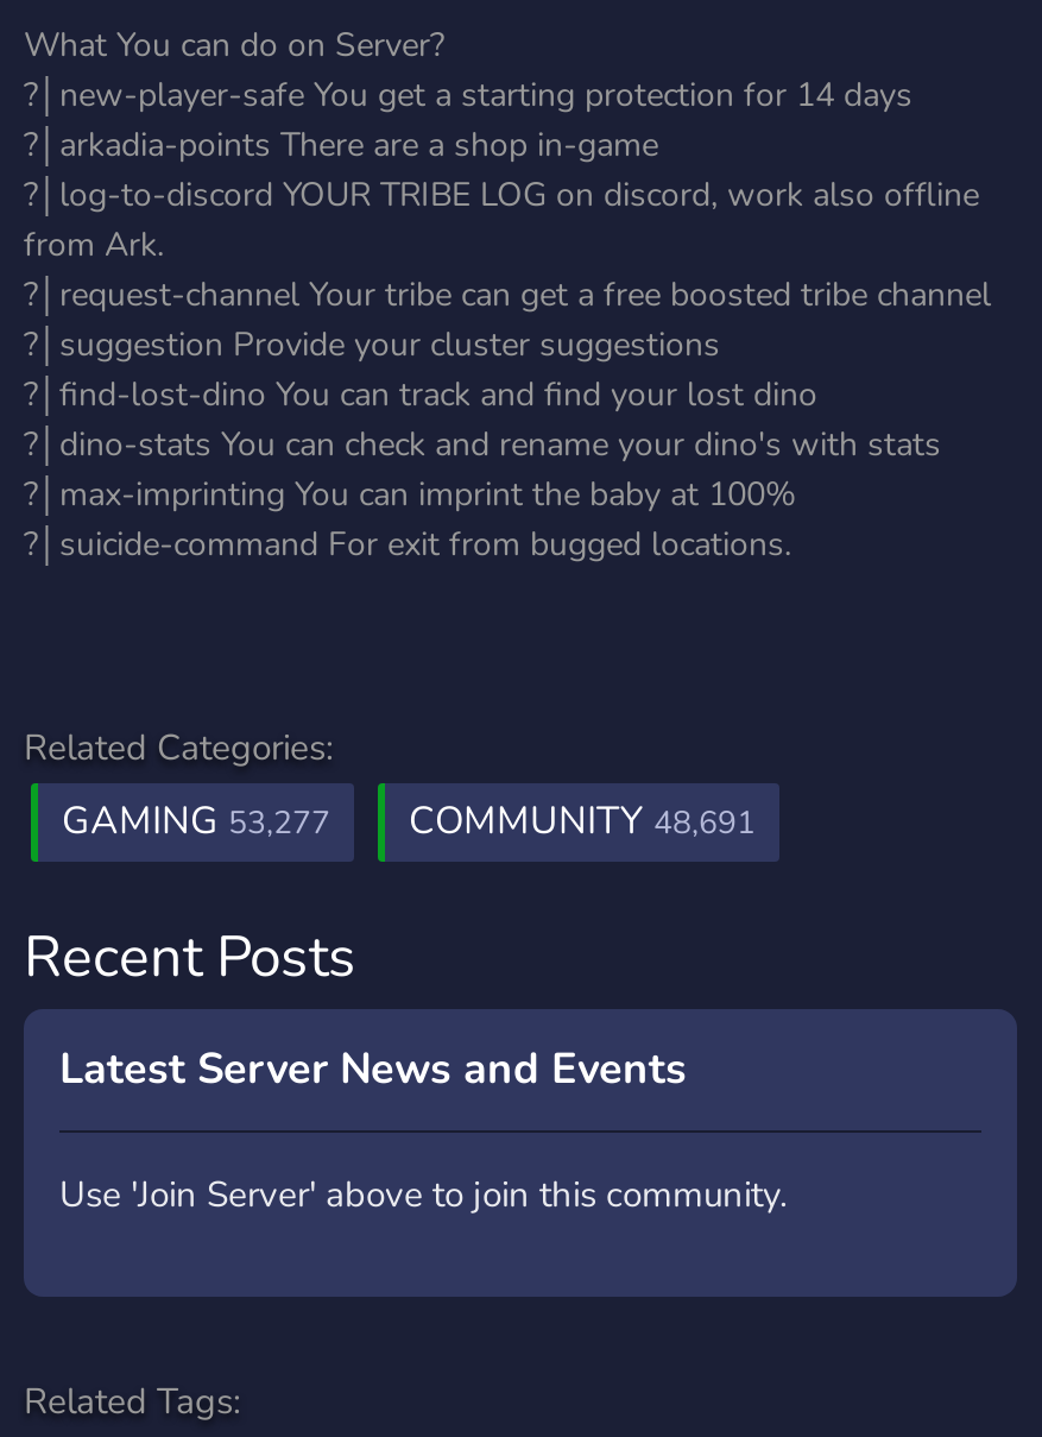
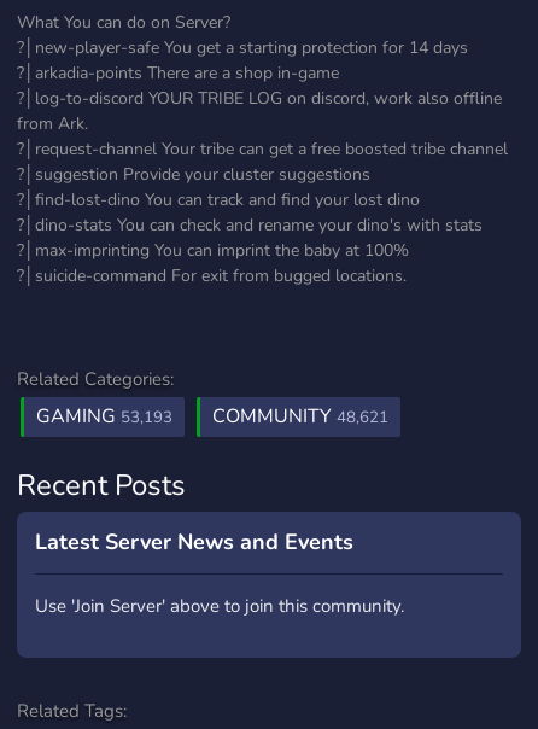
[62,795,330,847] GAMING 53,277 -> [36,403,172,430] GAMING 53,193
[409,795,756,847] COMMUNITY 48,691 -> [212,403,388,430] COMMUNITY 48,621

